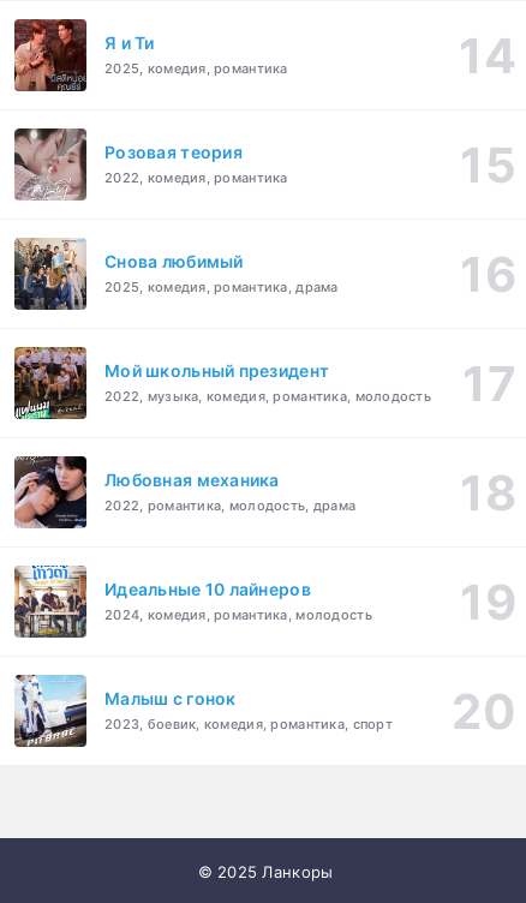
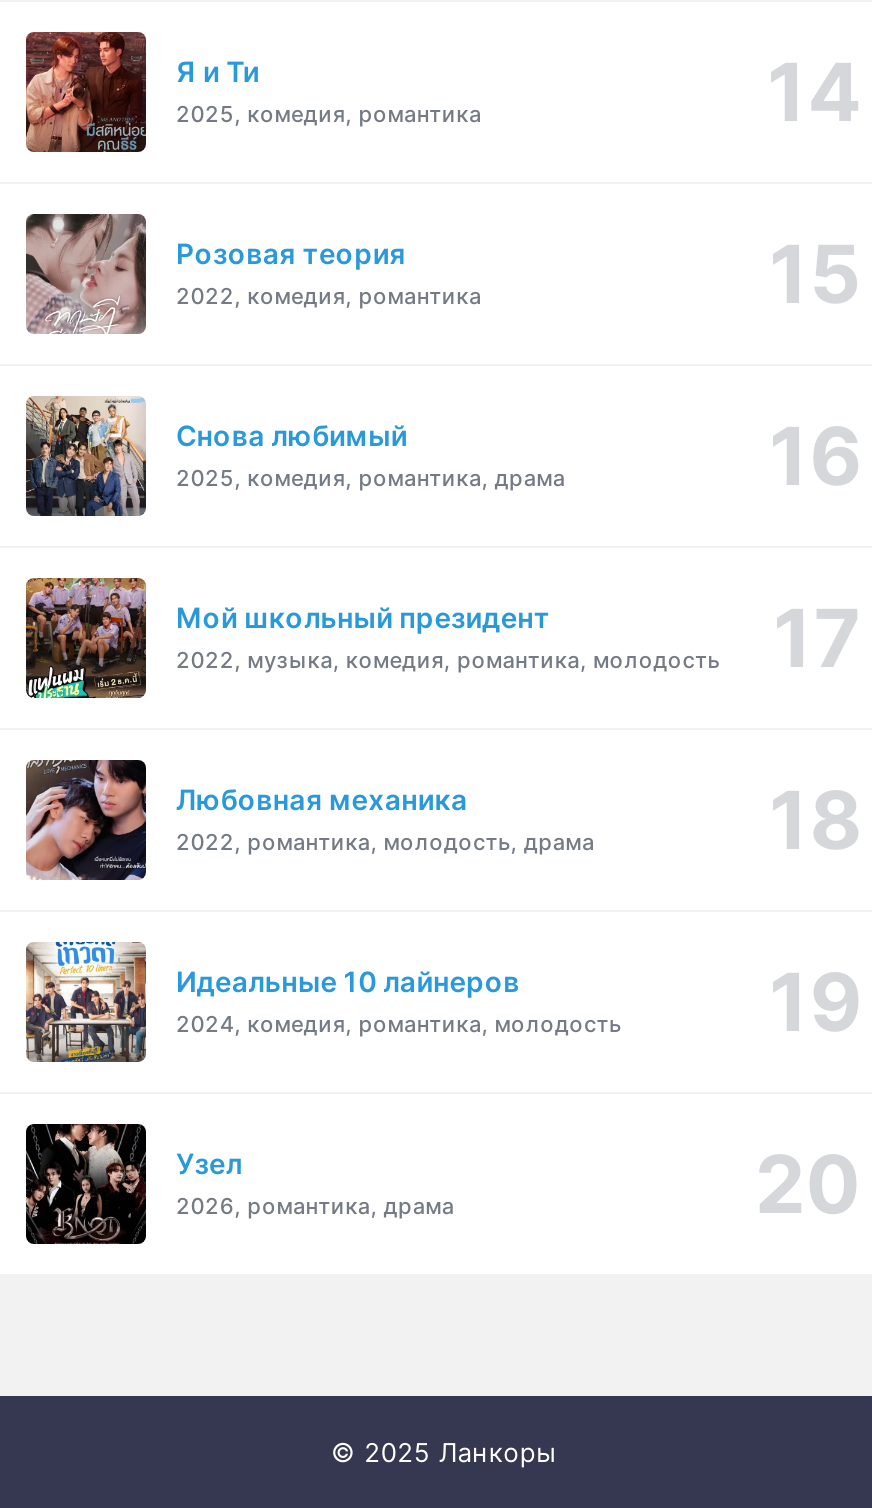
[13,674,393,748] [image] | Малыш с гонок | 2023, боевик, комедия, романтика, спорт -> [24,1122,454,1244] [image] | Узел | 2026, романтика, драма

